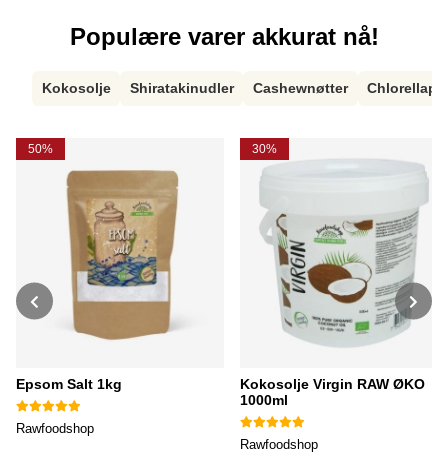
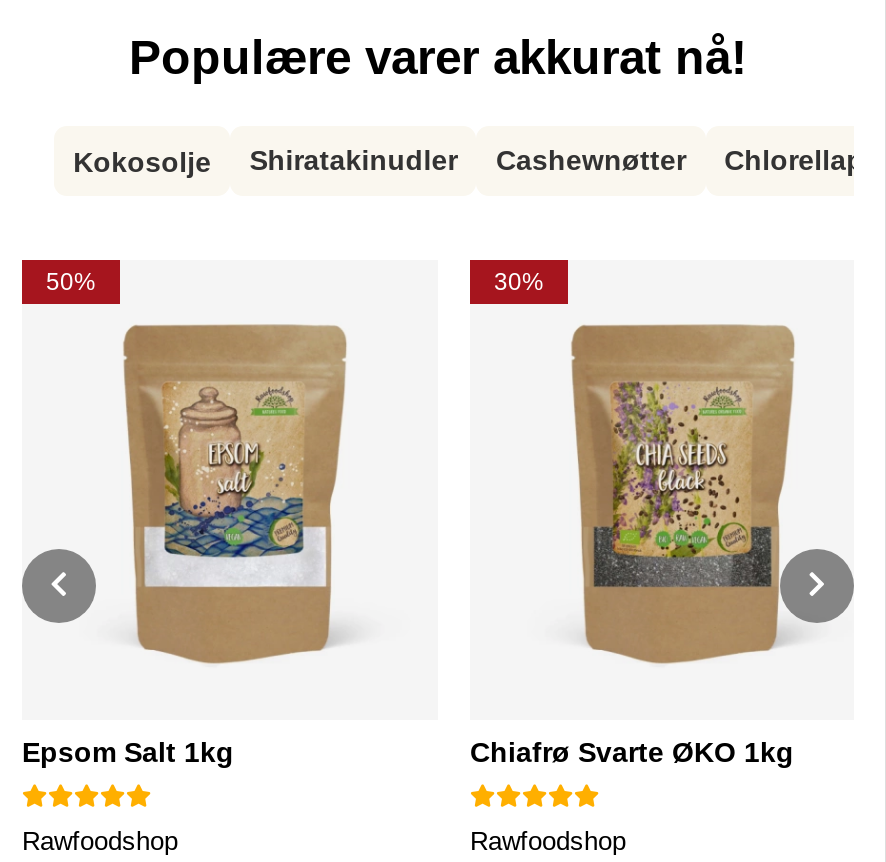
[240,160,429,408] [image] | Kokosolje Virgin RAW ØKO | 1000ml -> [470,306,846,768] [image] | Chiafrø Svarte ØKO 1kg

